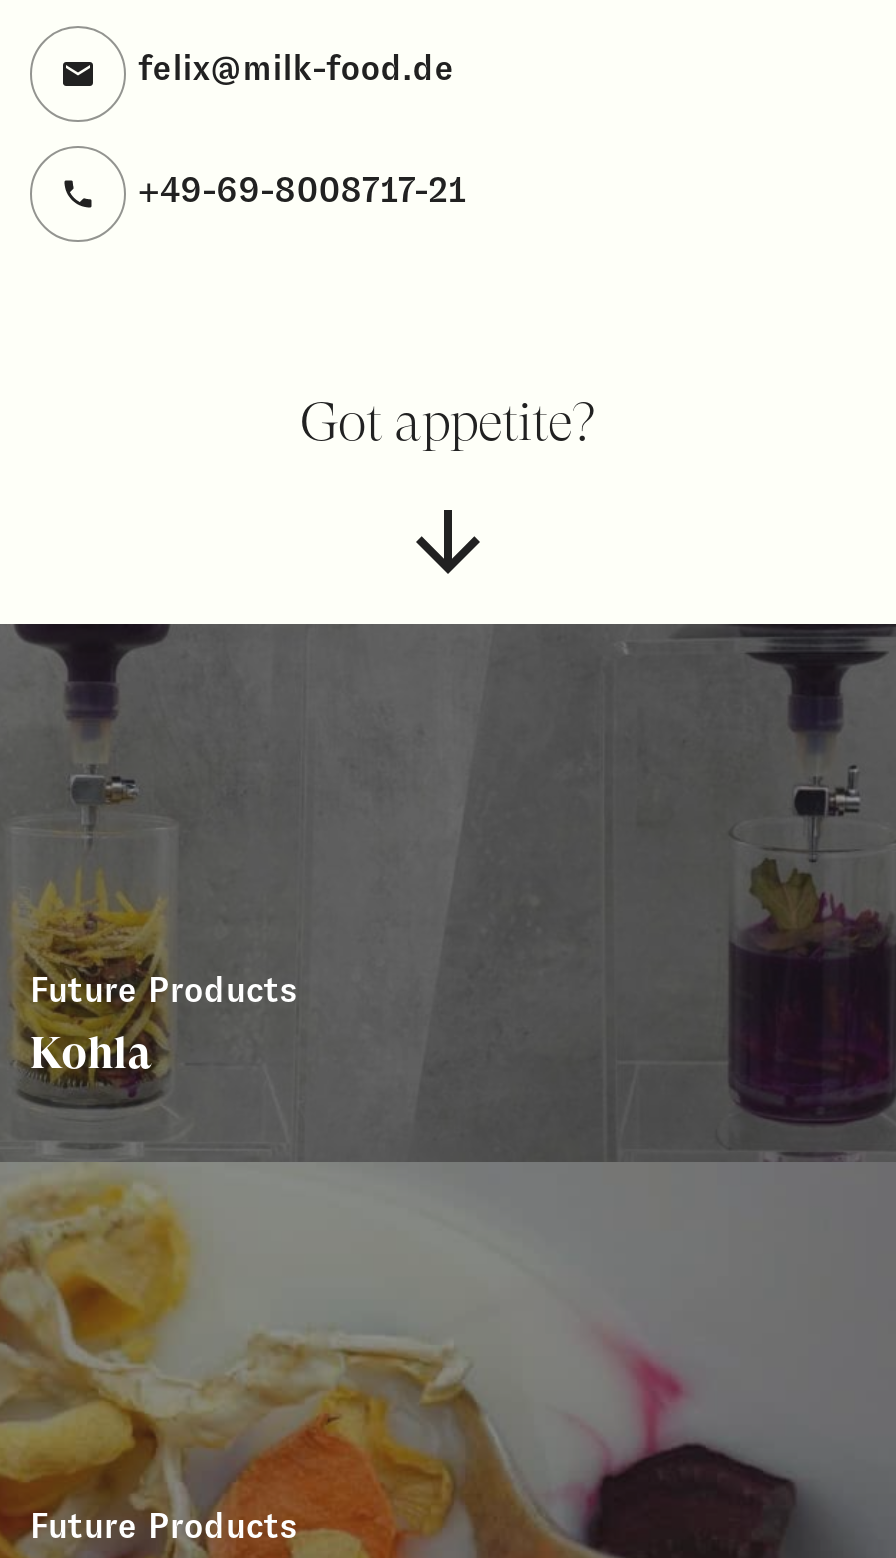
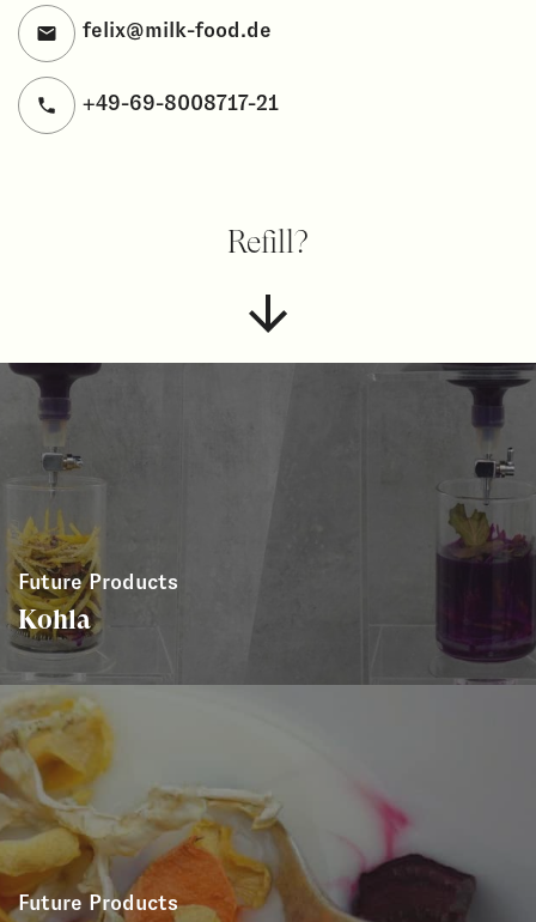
[300,391,596,453] Got appetite? -> [227,223,309,260] Refill?

